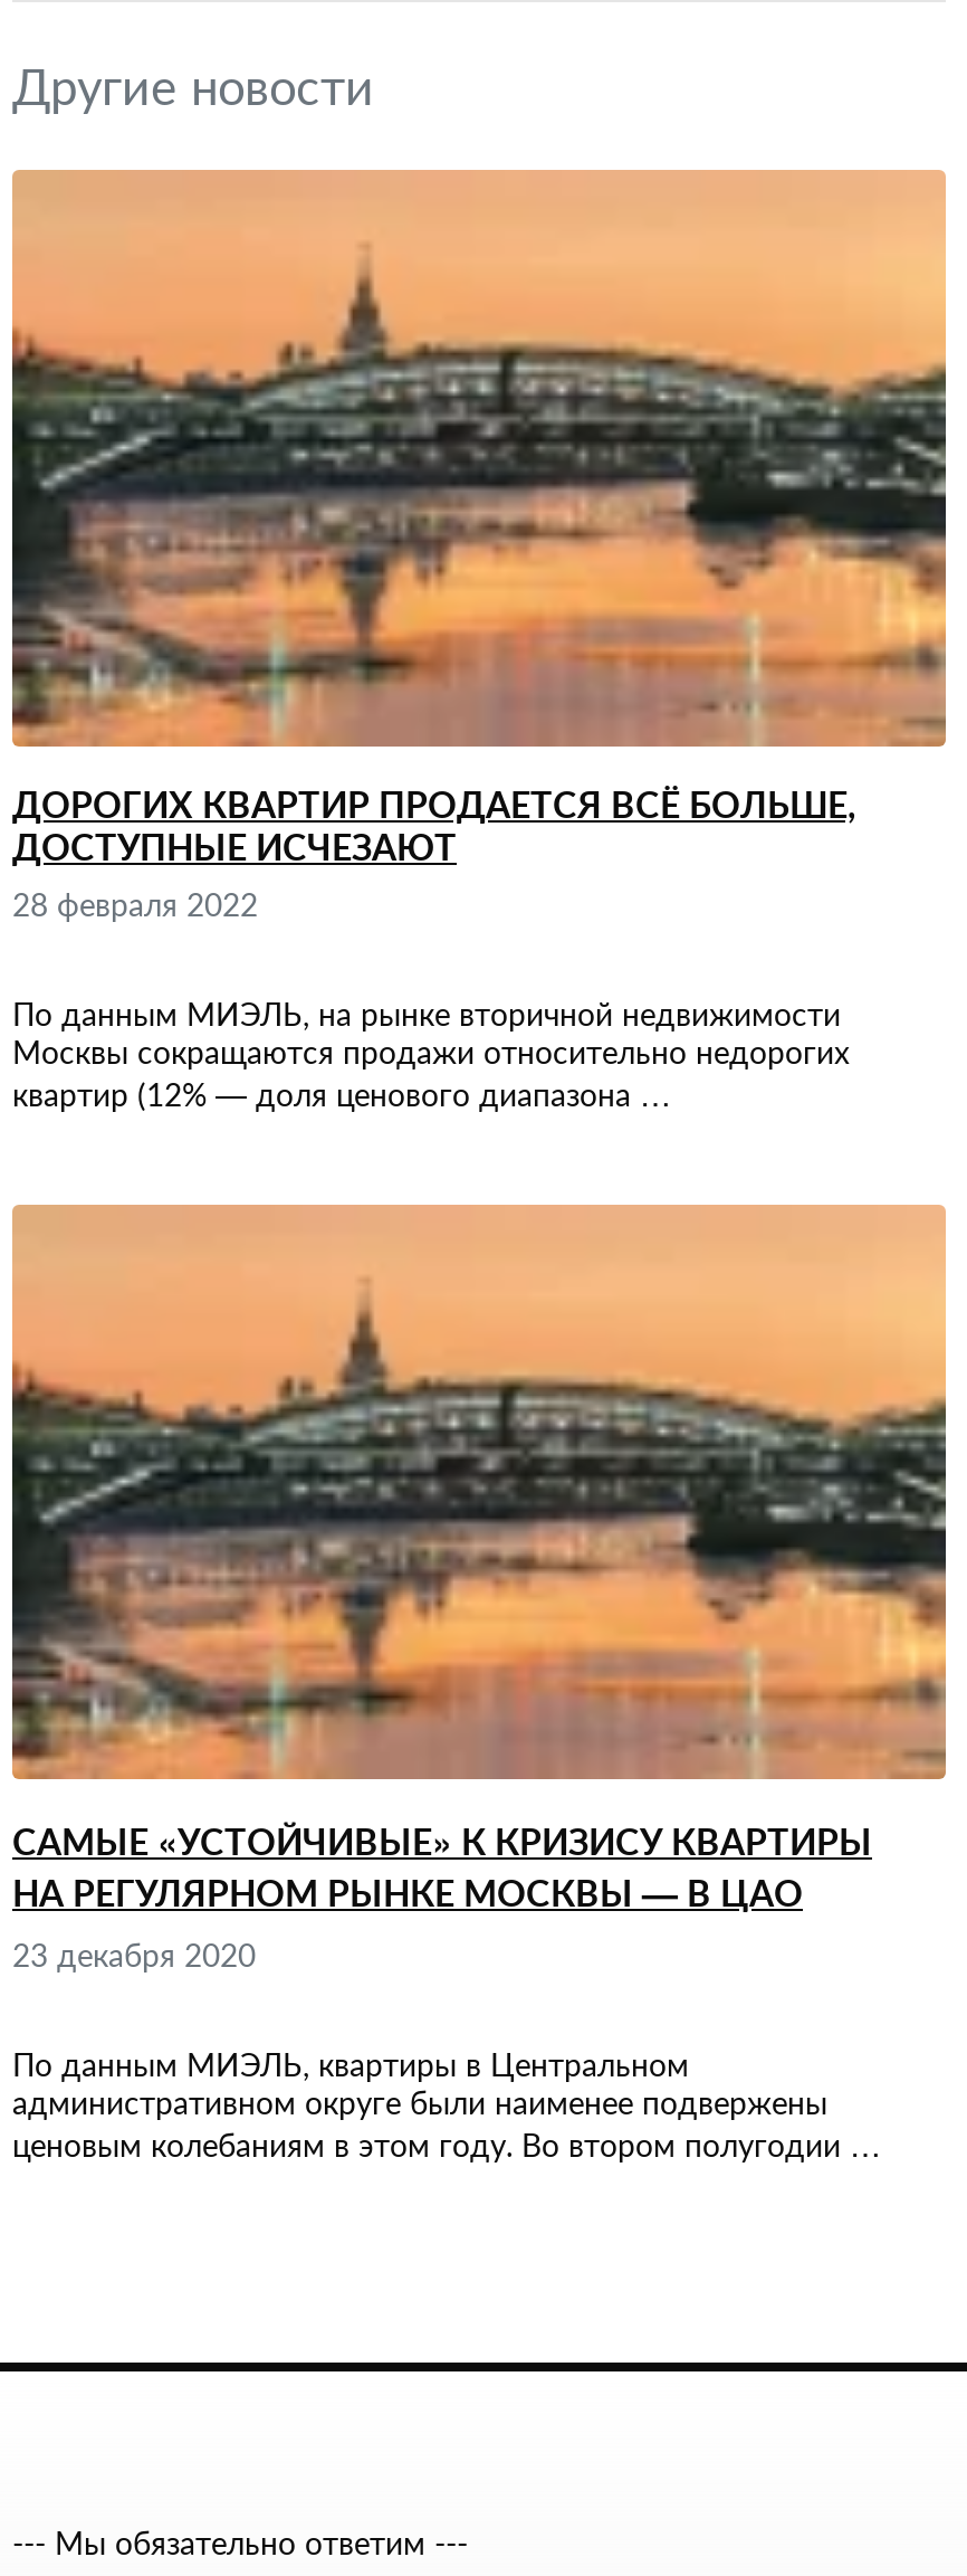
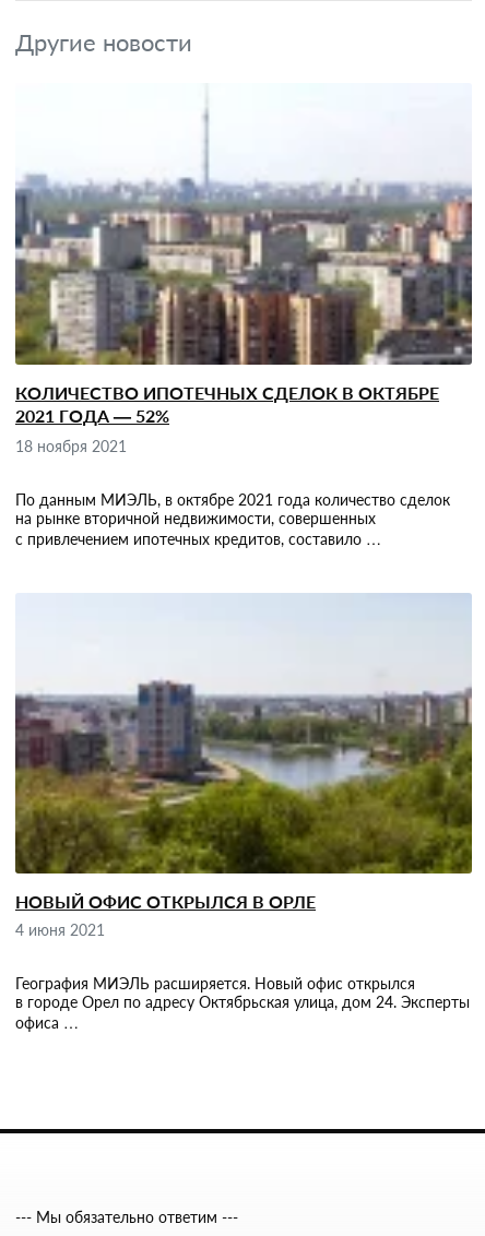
[10,168,948,922] [image] | ДОРОГИХ КВАРТИР ПРОДАЕТСЯ ВСЁ БОЛЬШЕ, | ДОСТУПНЫЕ ИСЧЕЗАЮТ | 28 февраля 2022 -> [14,83,473,425] [image] | КОЛИЧЕСТВО ИПОТЕЧНЫХ СДЕЛОК В ОКТЯБРЕ | 2021 ГОДА — 52%
[12,994,850,1112] По данным МИЭЛЬ, на рынке вторичной недвижимости | Москвы сокращаются продажи относительно недорогих | квартир (12% — доля ценового диапазона … -> [15,436,127,455] 18 ноября 2021
[10,1203,948,1788] [image] -> [15,589,473,875] [image]
[12,1819,872,1913] САМЫЕ «УСТОЙЧИВЫЕ» К КРИЗИСУ КВАРТИРЫ | НА РЕГУЛЯРНОМ РЫНКЕ МОСКВЫ — В ЦАО -> [15,490,450,548] По данным МИЭЛЬ, в октябре 2021 года количество сделок | на рынке вторичной недвижимости, совершенных | с привлечением ипотечных кредитов, составило …
[12,1935,256,1973] 23 декабря 2020 -> [15,891,316,939] НОВЫЙ ОФИС ОТКРЫЛСЯ В ОРЛЕ | 4 июня 2021
[12,2045,881,2163] По данным МИЭЛЬ, квартиры в Центральном | административном округе были наименее подвержены | ценовым колебаниям в этом году. Во втором полугодии … -> [15,974,470,1032] География МИЭЛЬ расширяется. Новый офис открылся | в городе Орел по адресу Октябрьская улица, дом 24. Эксперты | офиса …

